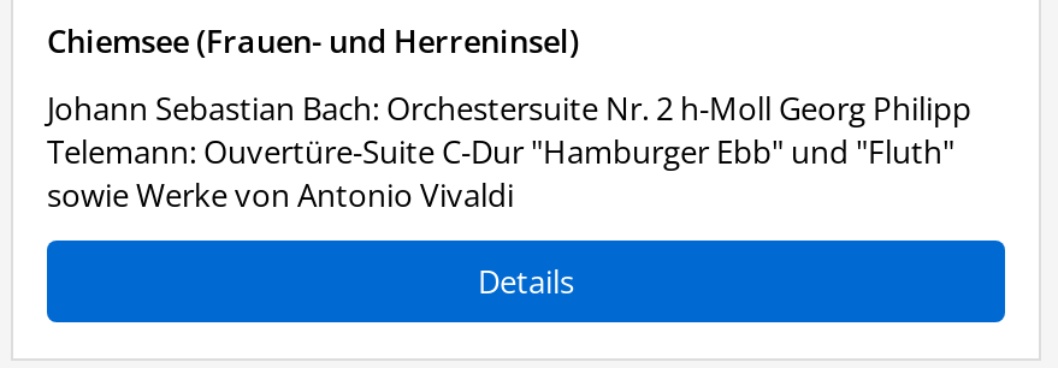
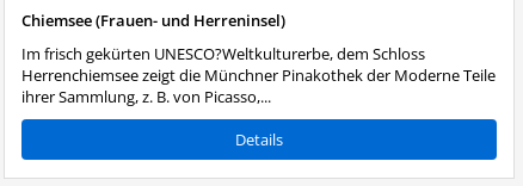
[47,85,971,215] Johann Sebastian Bach: Orchestersuite Nr. 2 h-Moll Georg Philipp | Telemann: Ouvertüre-Suite C-Dur "Hamburger Ebb" und "Fluth" | sowie Werke von Antonio Vivaldi -> [21,43,496,107] Im frisch gekürten UNESCO?Weltkulturerbe, dem Schloss | Herrenchiemsee zeigt die Münchner Pinakothek der Moderne Teile | ihrer Sammlung, z. B. von Picasso,...

